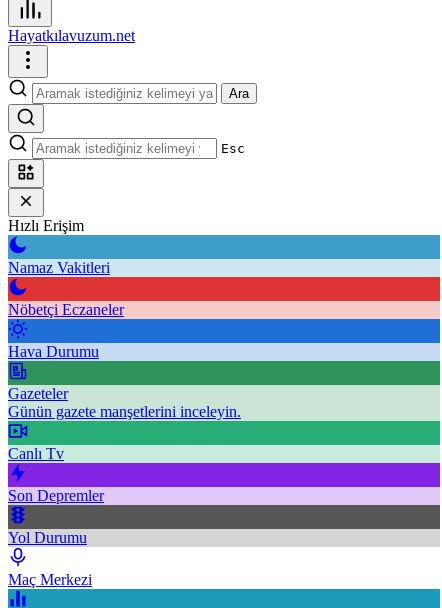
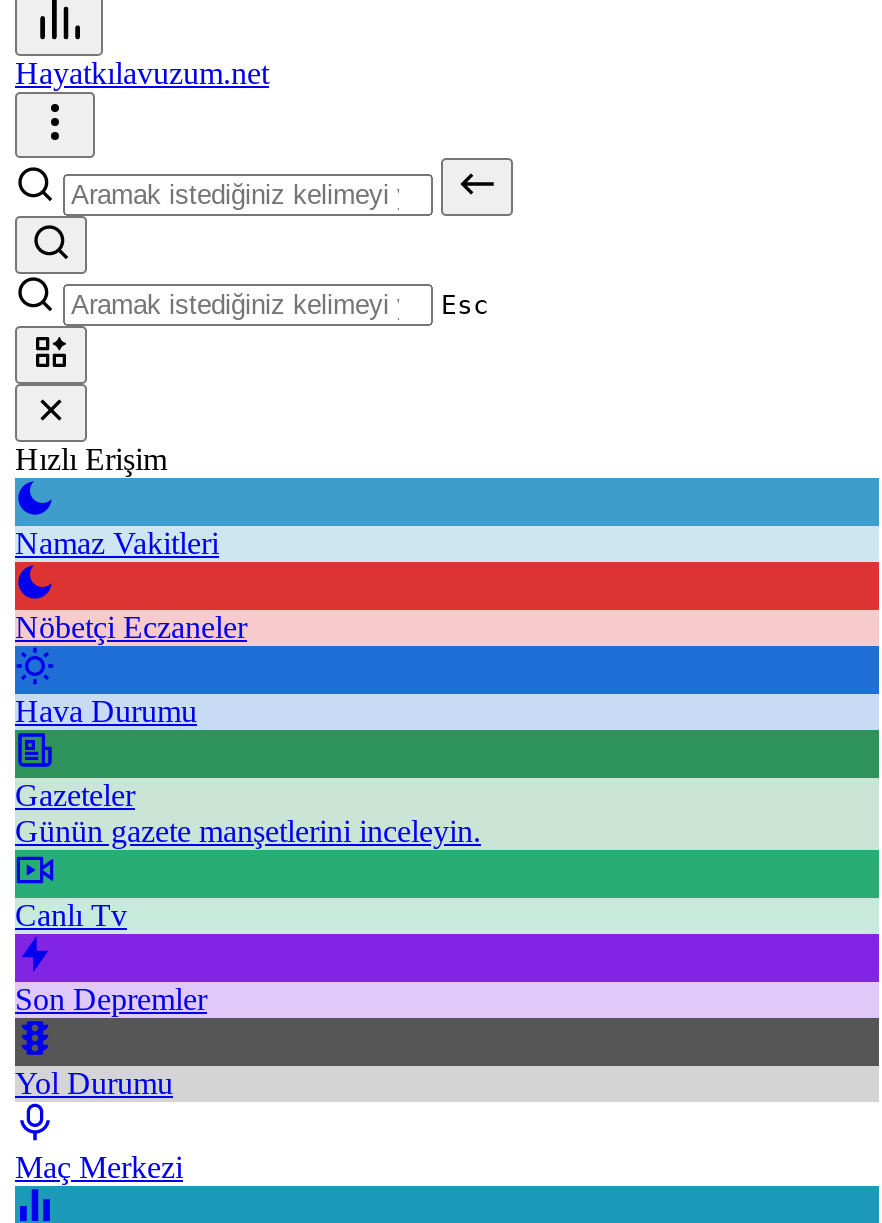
[229,86,249,101] Ara -> none

